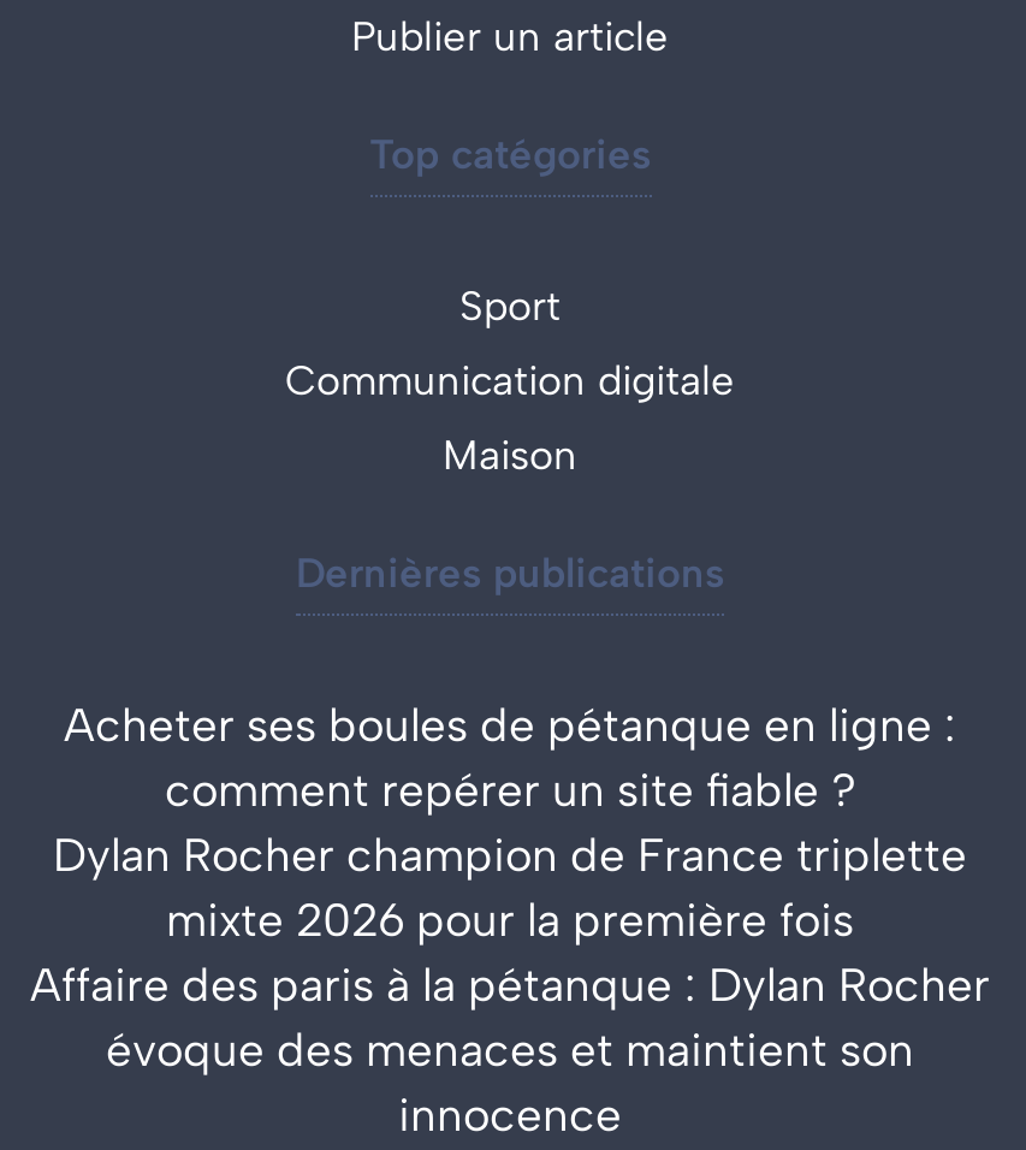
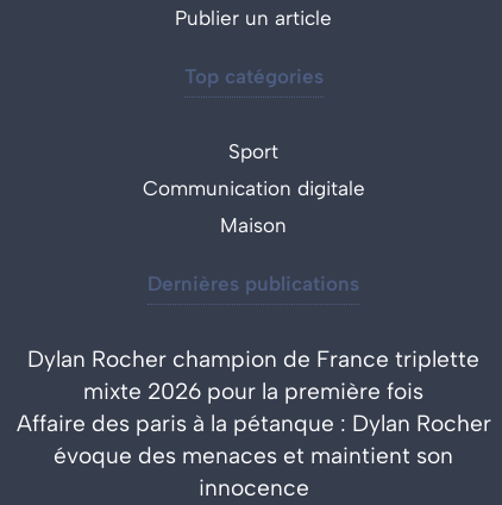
[64,699,956,819] Acheter ses boules de pétanque en ligne : | comment repérer un site fiable ? -> none

